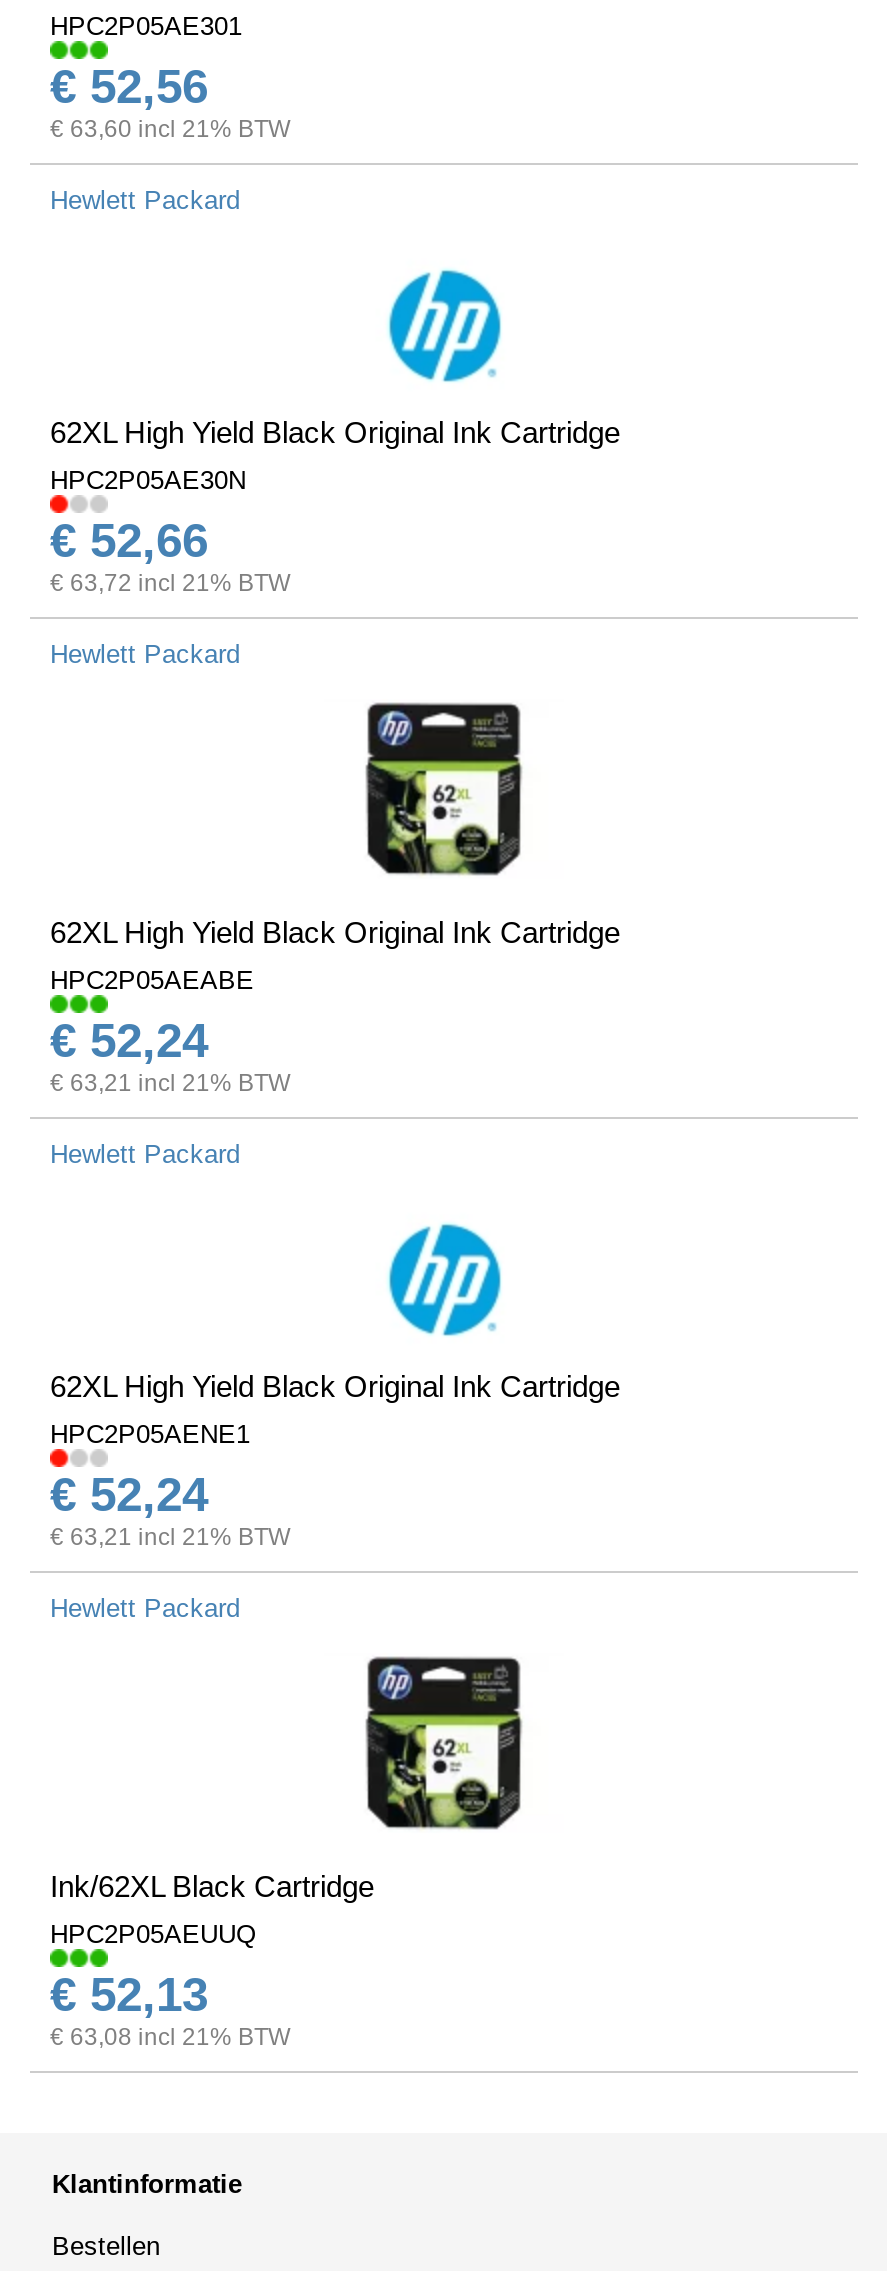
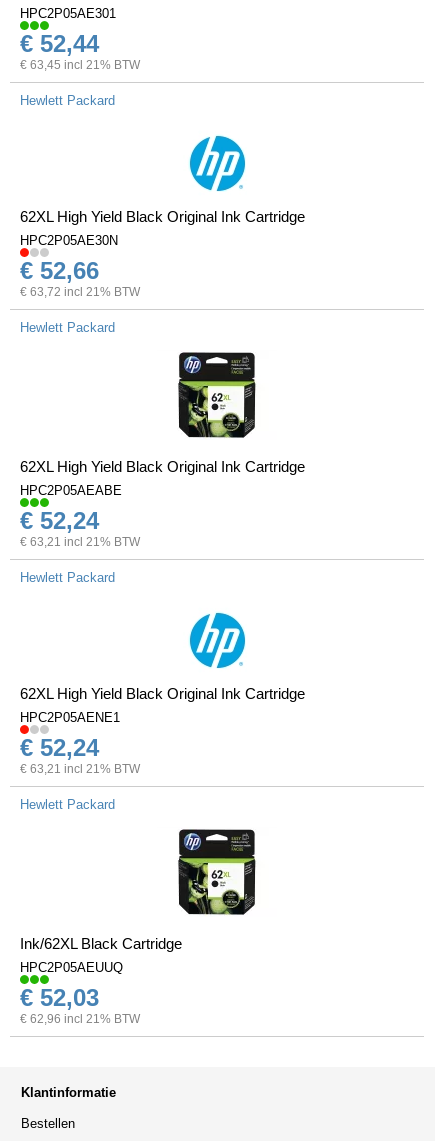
[50,58,208,112] € 52,56 -> [20,30,99,57] € 52,44
[50,114,290,142] € 63,60 incl 21% BTW -> [20,58,140,72] € 63,45 incl 21% BTW
[50,1966,208,2020] € 52,13 -> [20,984,99,1011] € 52,03
[50,2022,290,2050] € 63,08 incl 21% BTW -> [20,1012,140,1026] € 62,96 incl 21% BTW

